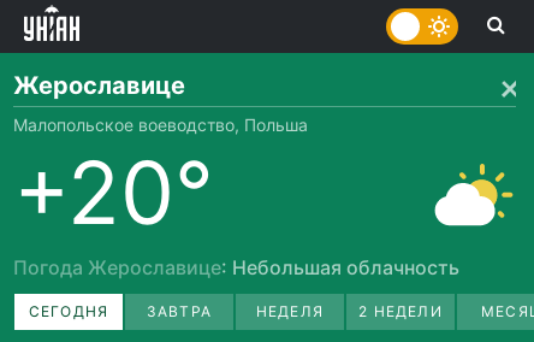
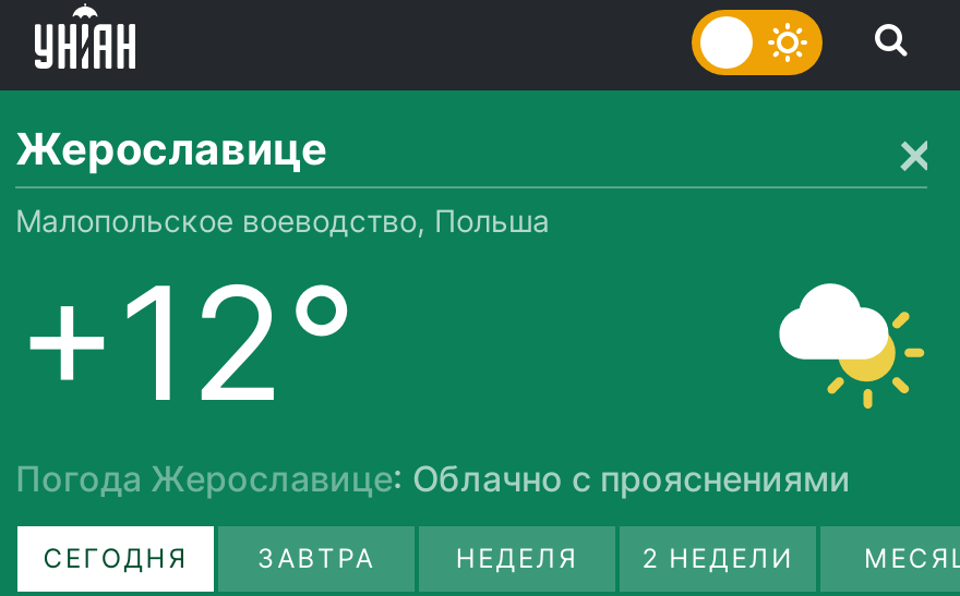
[13,140,514,279] [image] | +20° | Погода Жерославице: Небольшая облачность -> [15,247,925,500] [image] | +12° | Погода Жерославице: Облачно с прояснениями

